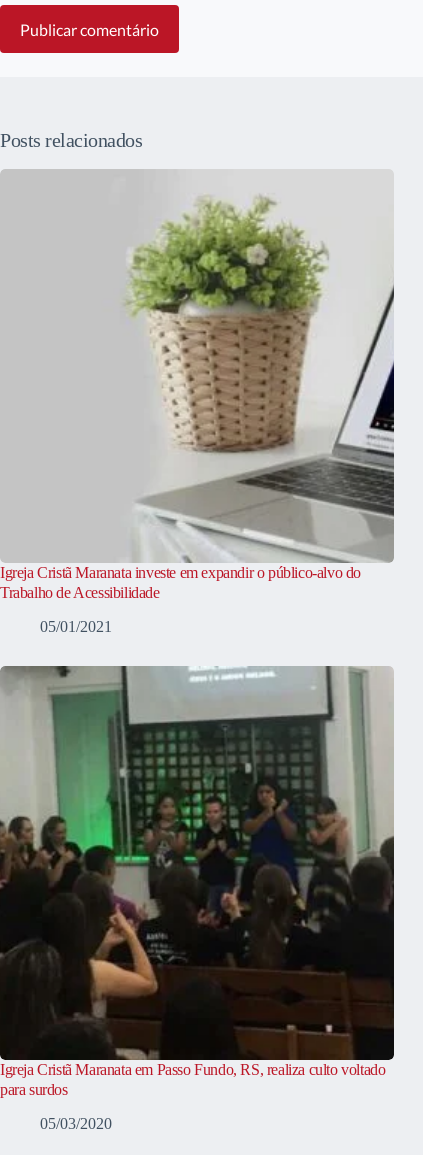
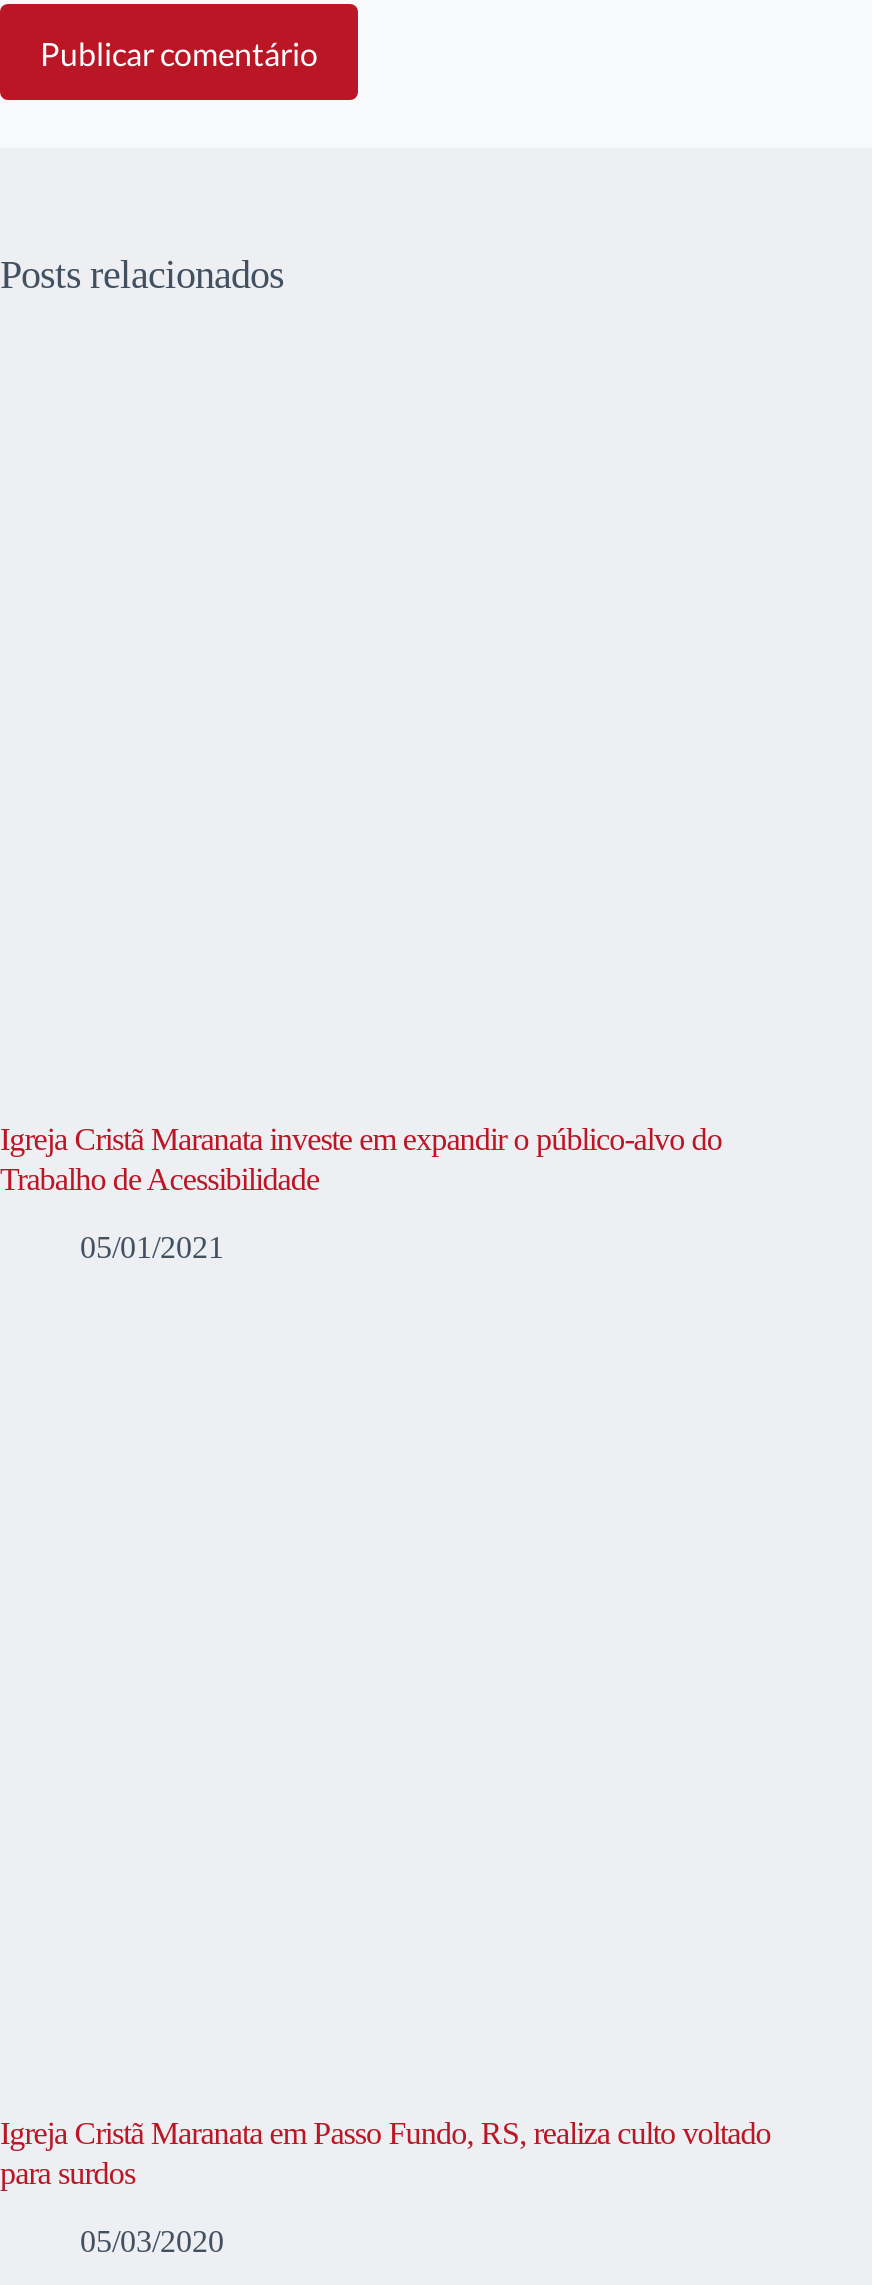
[3,169,395,563] [image] -> none
[3,665,395,1061] [image] -> none

